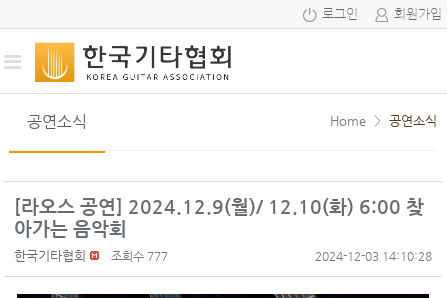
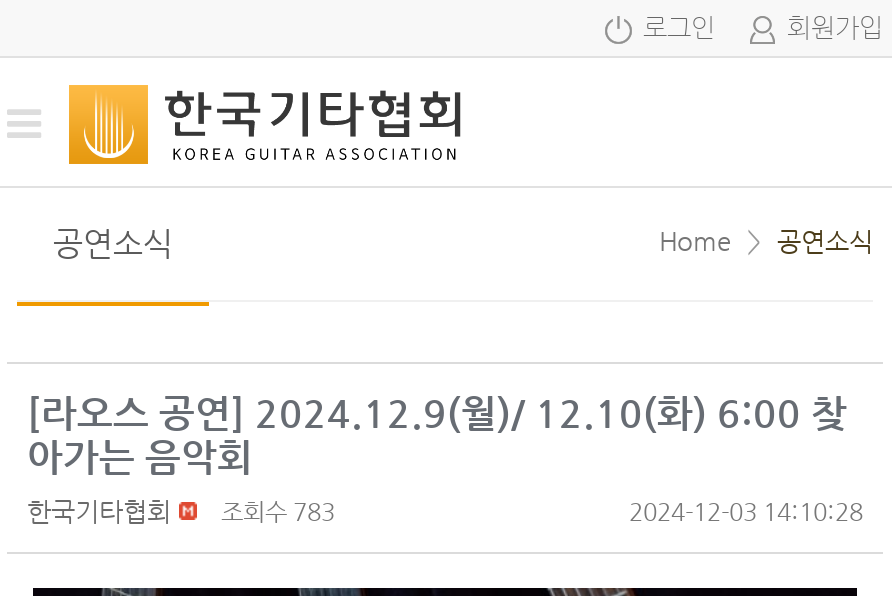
[14,248,168,263] 한국기타협회 조회수 777 -> [27,496,335,526] 한국기타협회 조회수 783

